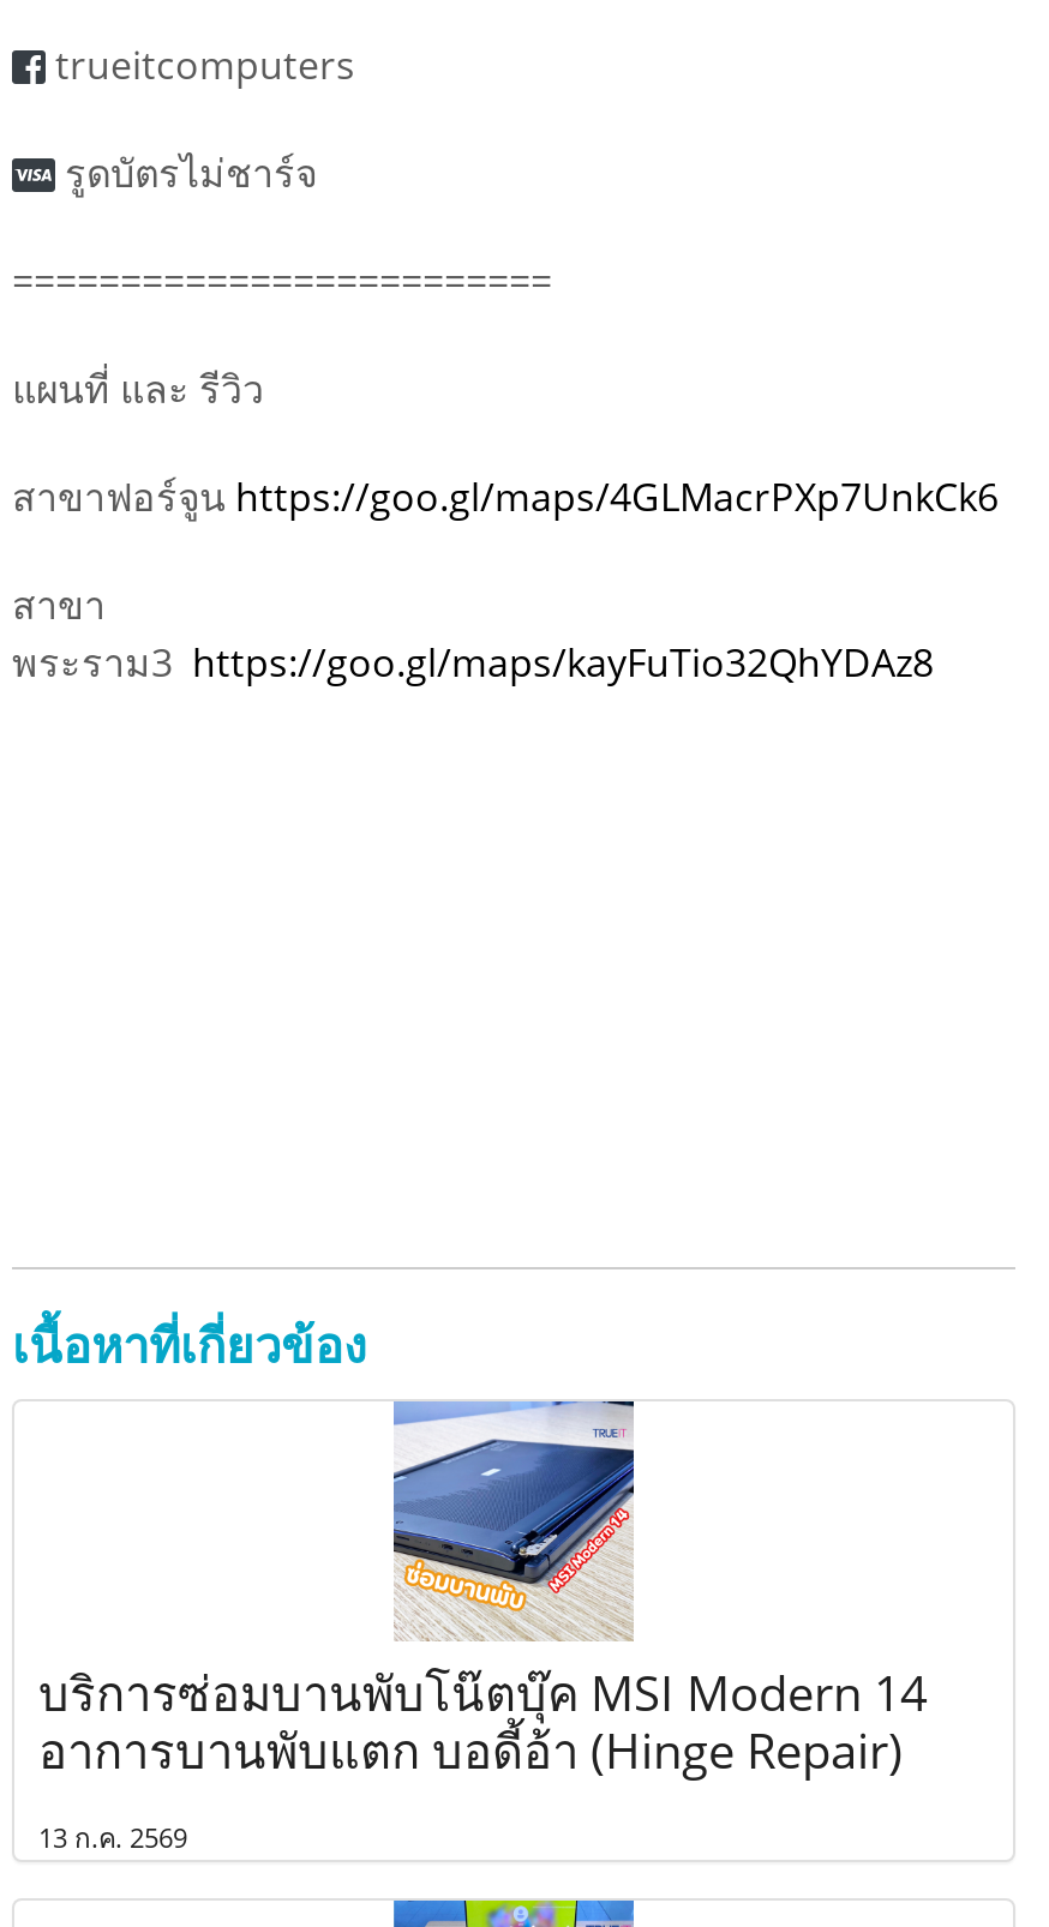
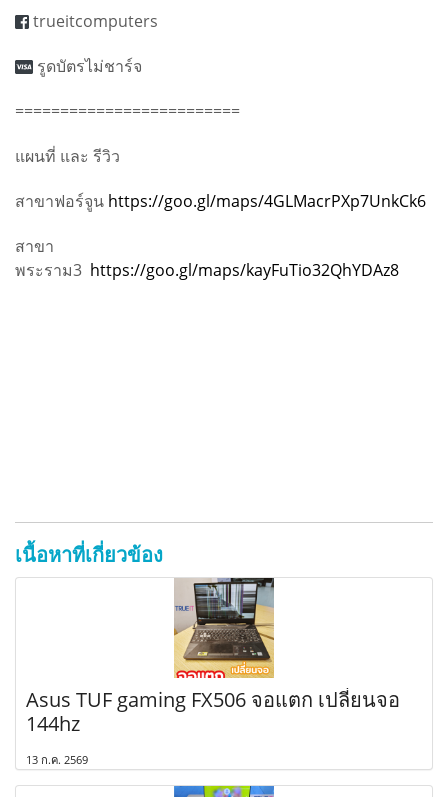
[38,1399,927,1783] [image] | บริการซ่อมบานพับโน๊ตบุ๊ค MSI Modern 14 | อาการบานพับแตก บอดี้อ้า (Hinge Repair) -> [26,577,400,737] [image] | Asus TUF gaming FX506 จอแตก เปลี่ยนจอ | 144hz

